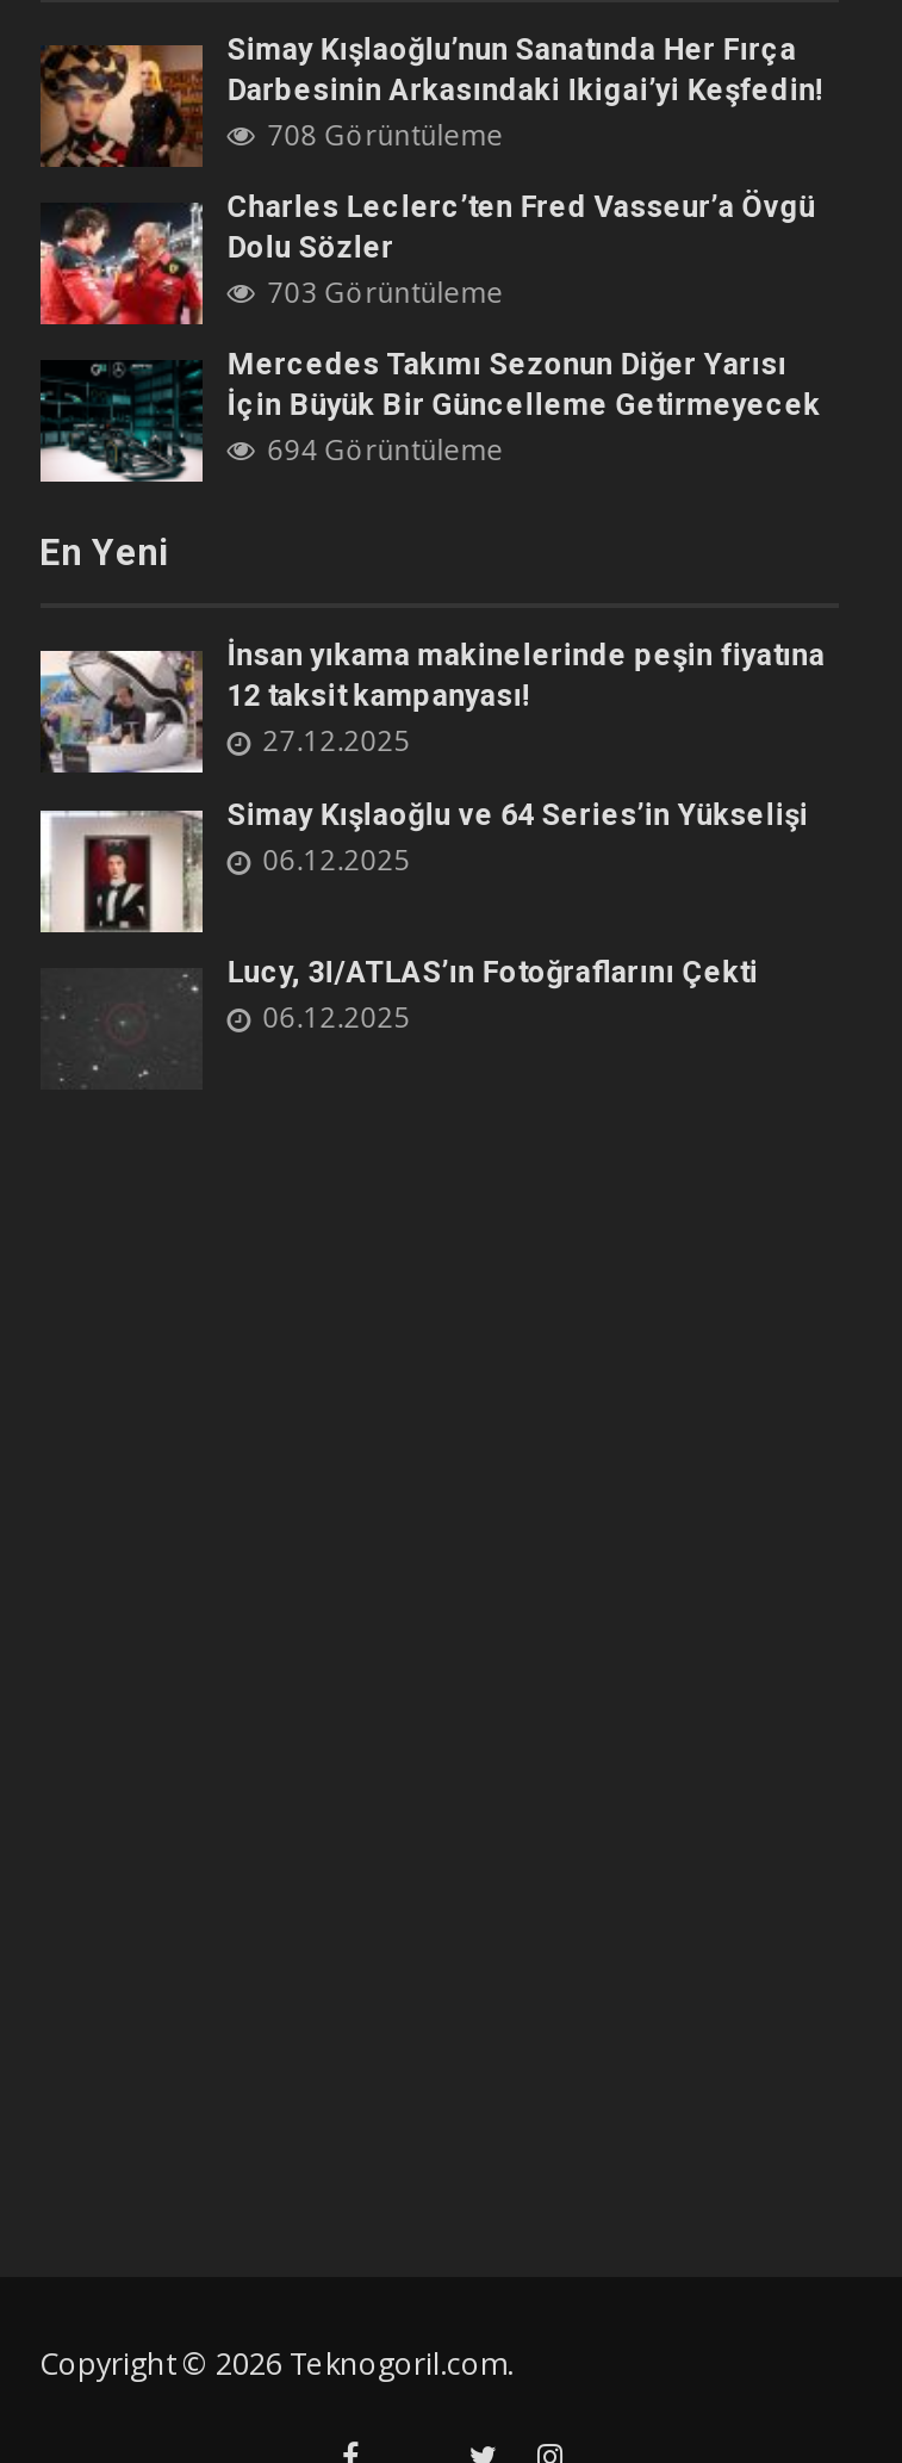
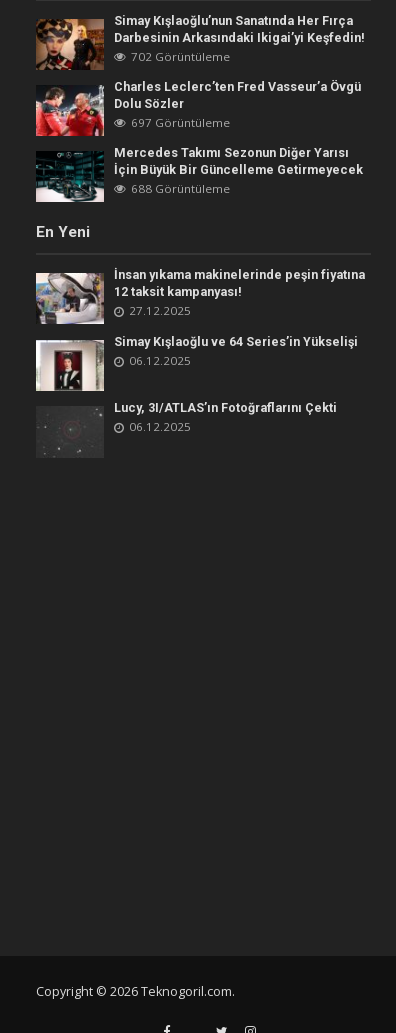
[267,117,503,153] 708 Görüntüleme -> [131,49,230,64] 702 Görüntüleme
[267,275,503,310] 703 Görüntüleme -> [131,115,230,130] 697 Görüntüleme
[267,432,503,468] 694 Görüntüleme -> [131,181,230,196] 688 Görüntüleme

